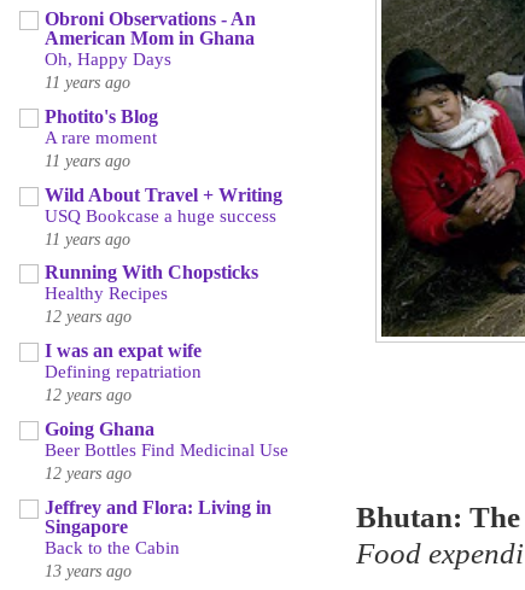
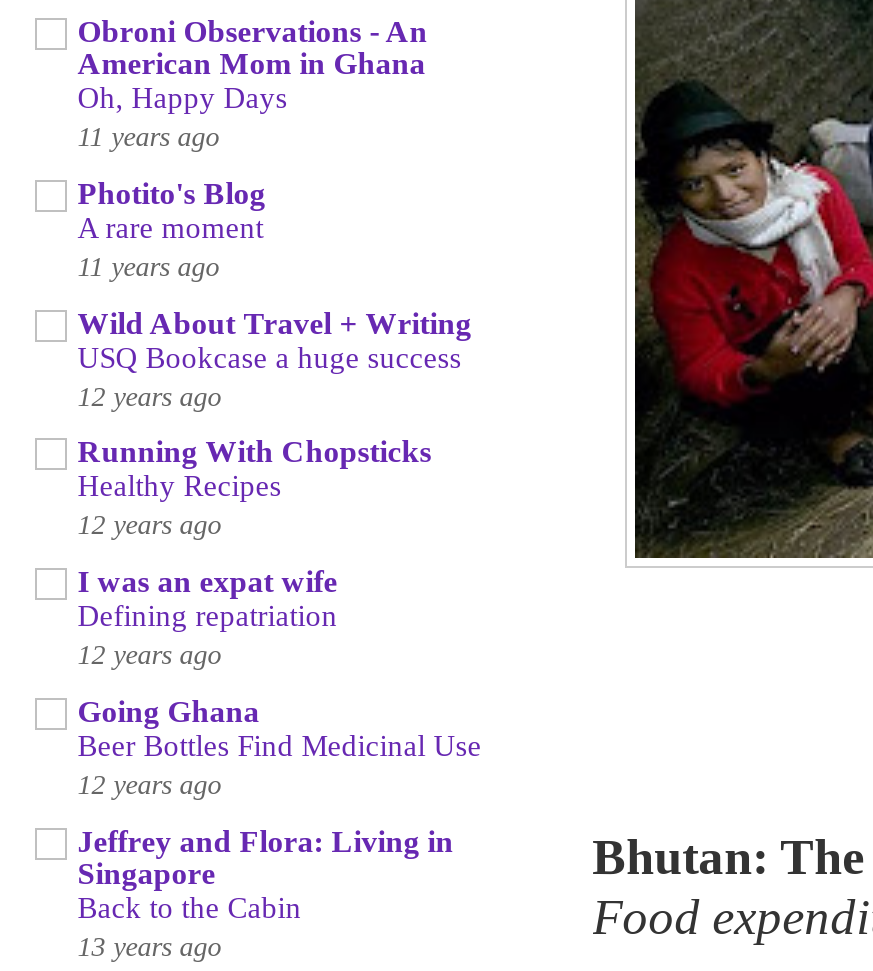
[45,229,131,248] 11 years ago -> [77,379,221,411] 12 years ago

